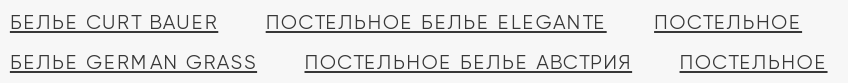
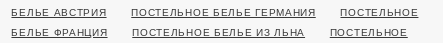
[10,11,607,33] БЕЛЬЕ CURT BAUER | ПОСТЕЛЬНОЕ БЕЛЬЕ ELEGANTE -> [11,7,316,18] БЕЛЬЕ АВСТРИЯ | ПОСТЕЛЬНОЕ БЕЛЬЕ ГЕРМАНИЯ
[10,51,632,73] БЕЛЬЕ GERMAN GRASS | ПОСТЕЛЬНОЕ БЕЛЬЕ АВСТРИЯ -> [11,27,305,38] БЕЛЬЕ ФРАНЦИЯ | ПОСТЕЛЬНОЕ БЕЛЬЕ ИЗ ЛЬНА

